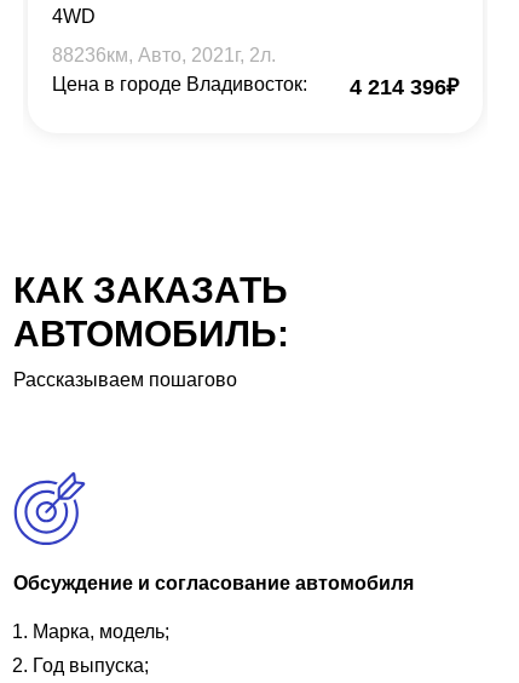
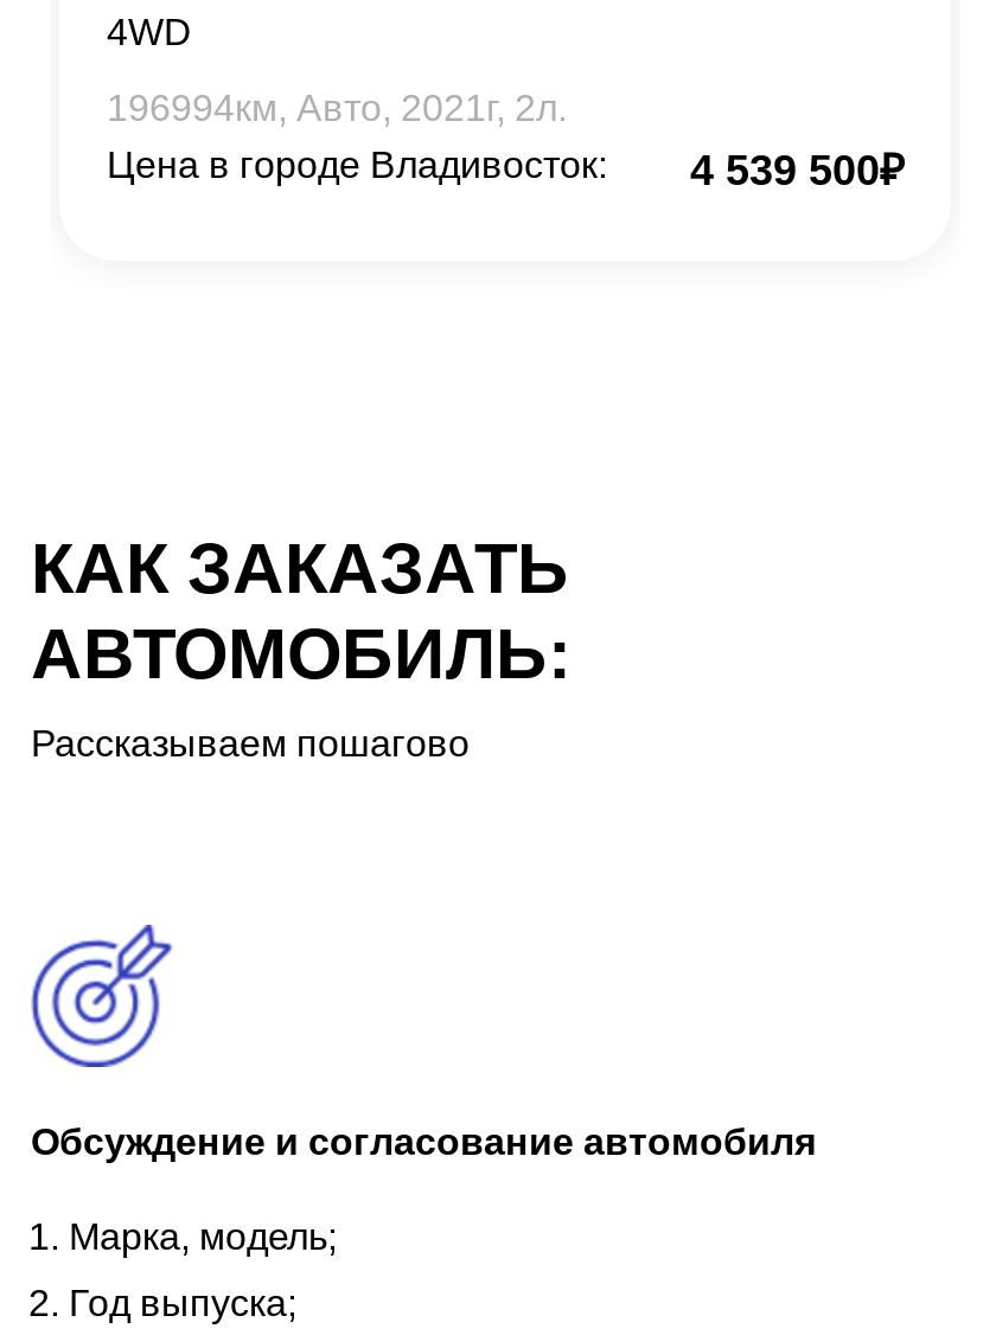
[52,44,276,65] 88236км, Авто, 2021г, 2л. -> [107,87,567,127] 196994км, Авто, 2021г, 2л.
[350,74,459,99] 4 214 396₽ -> [690,146,904,193] 4 539 500₽

